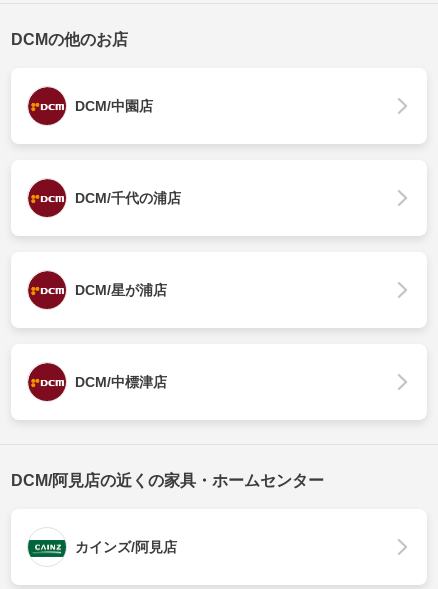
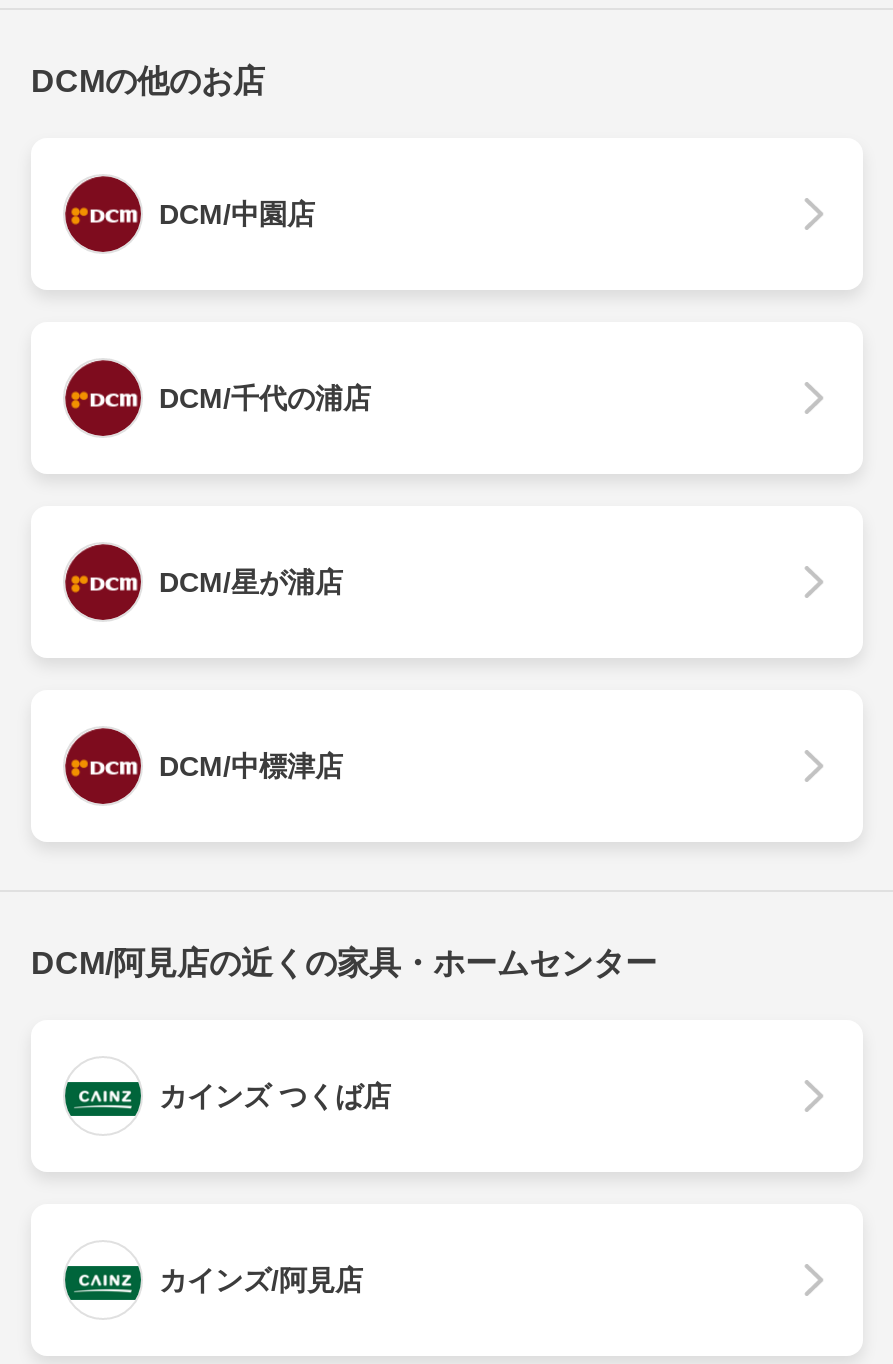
none -> [159,1081,391,1113] カインズ つくば店

